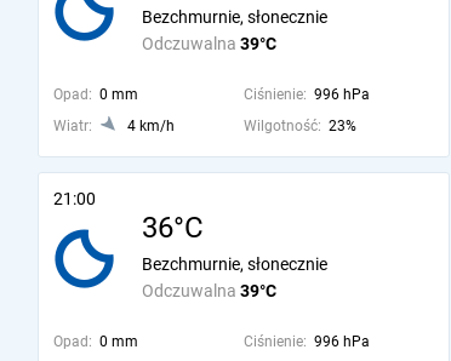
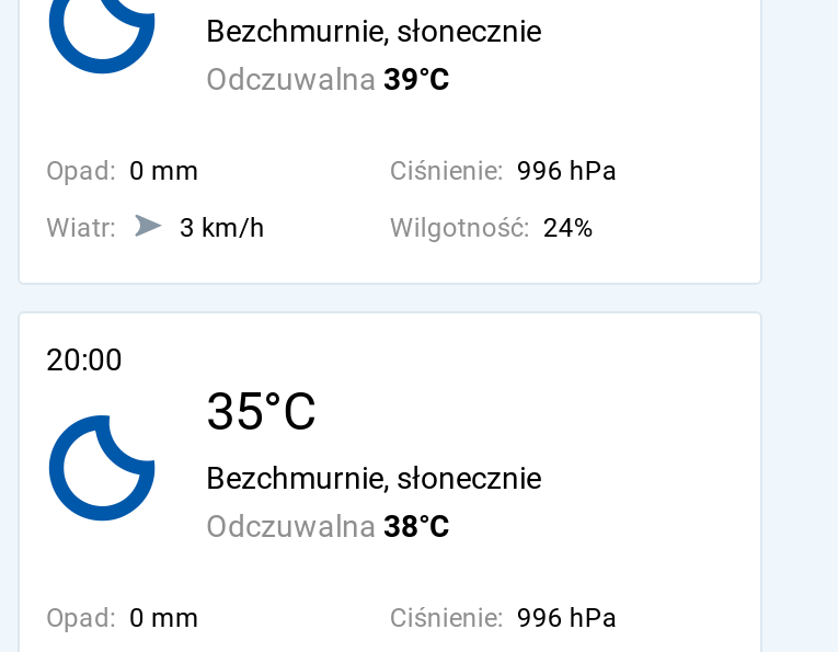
[127,118,356,134] 4 km/h | Wilgotność: 23% -> [180,213,594,243] 3 km/h | Wilgotność: 24%
[53,189,204,245] 21:00 | 36°C -> [46,342,318,443] 20:00 | 35°C
[142,281,276,300] Odczuwalna 39°C -> [206,508,449,544] Odczuwalna 38°C

